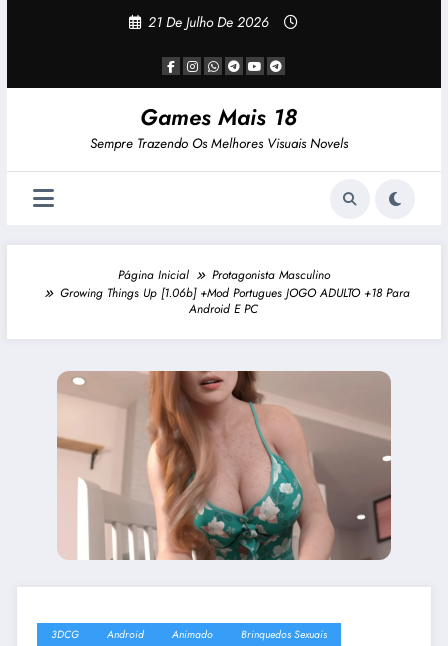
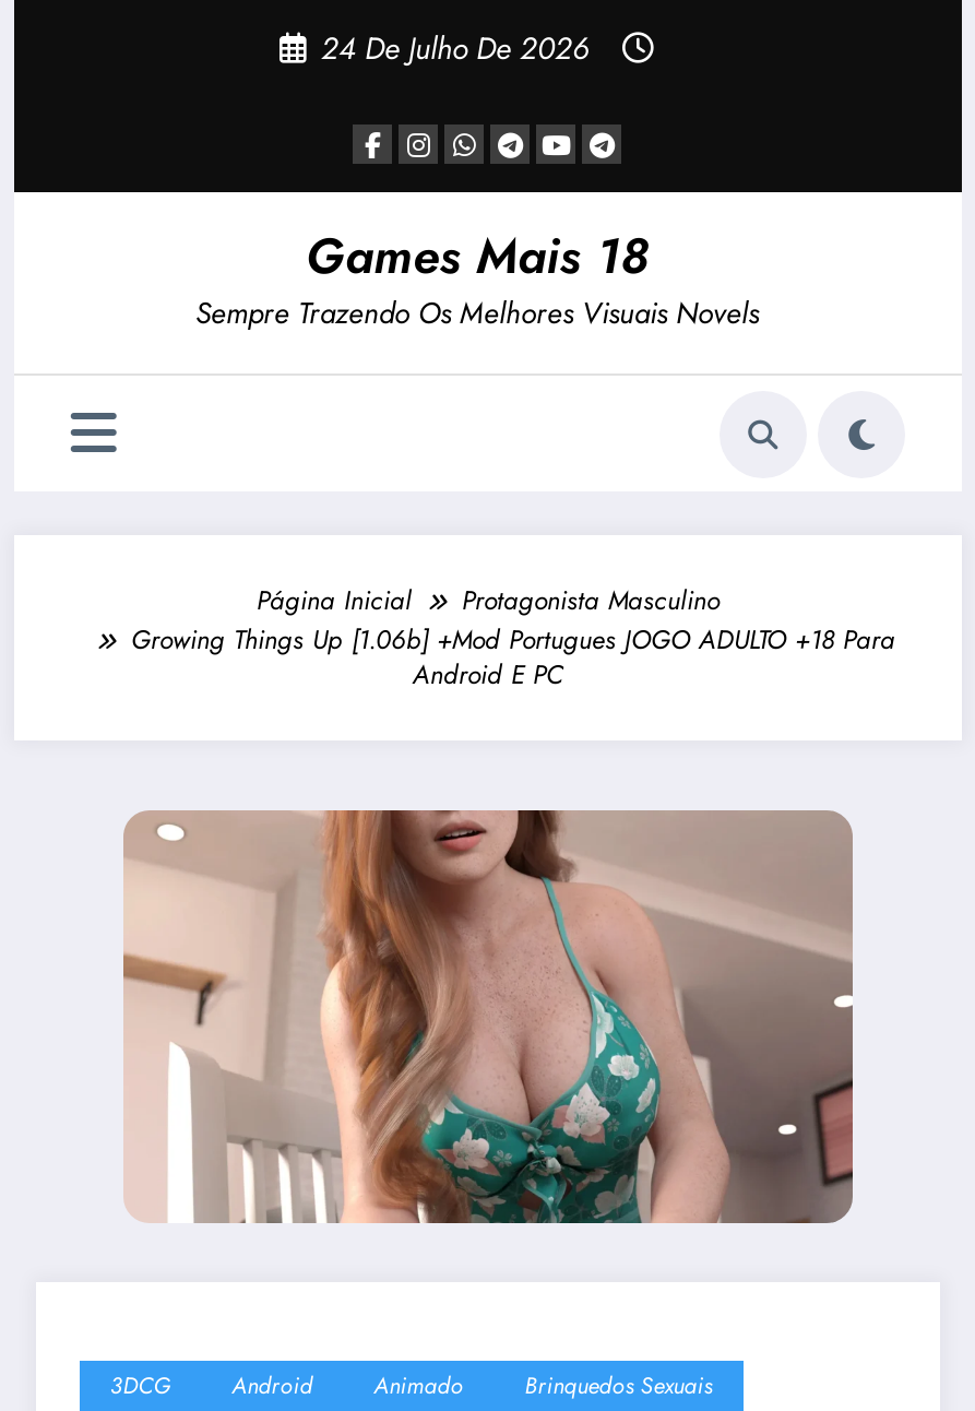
[148,12,269,32] 21 De Julho De 2026 -> [321,26,590,70] 24 De Julho De 2026

